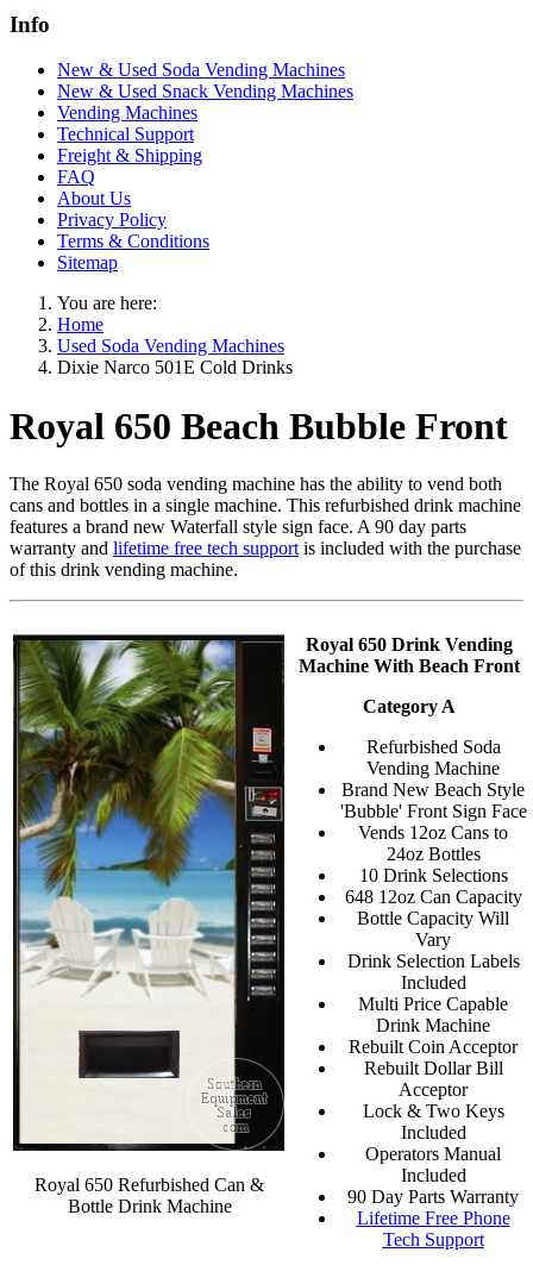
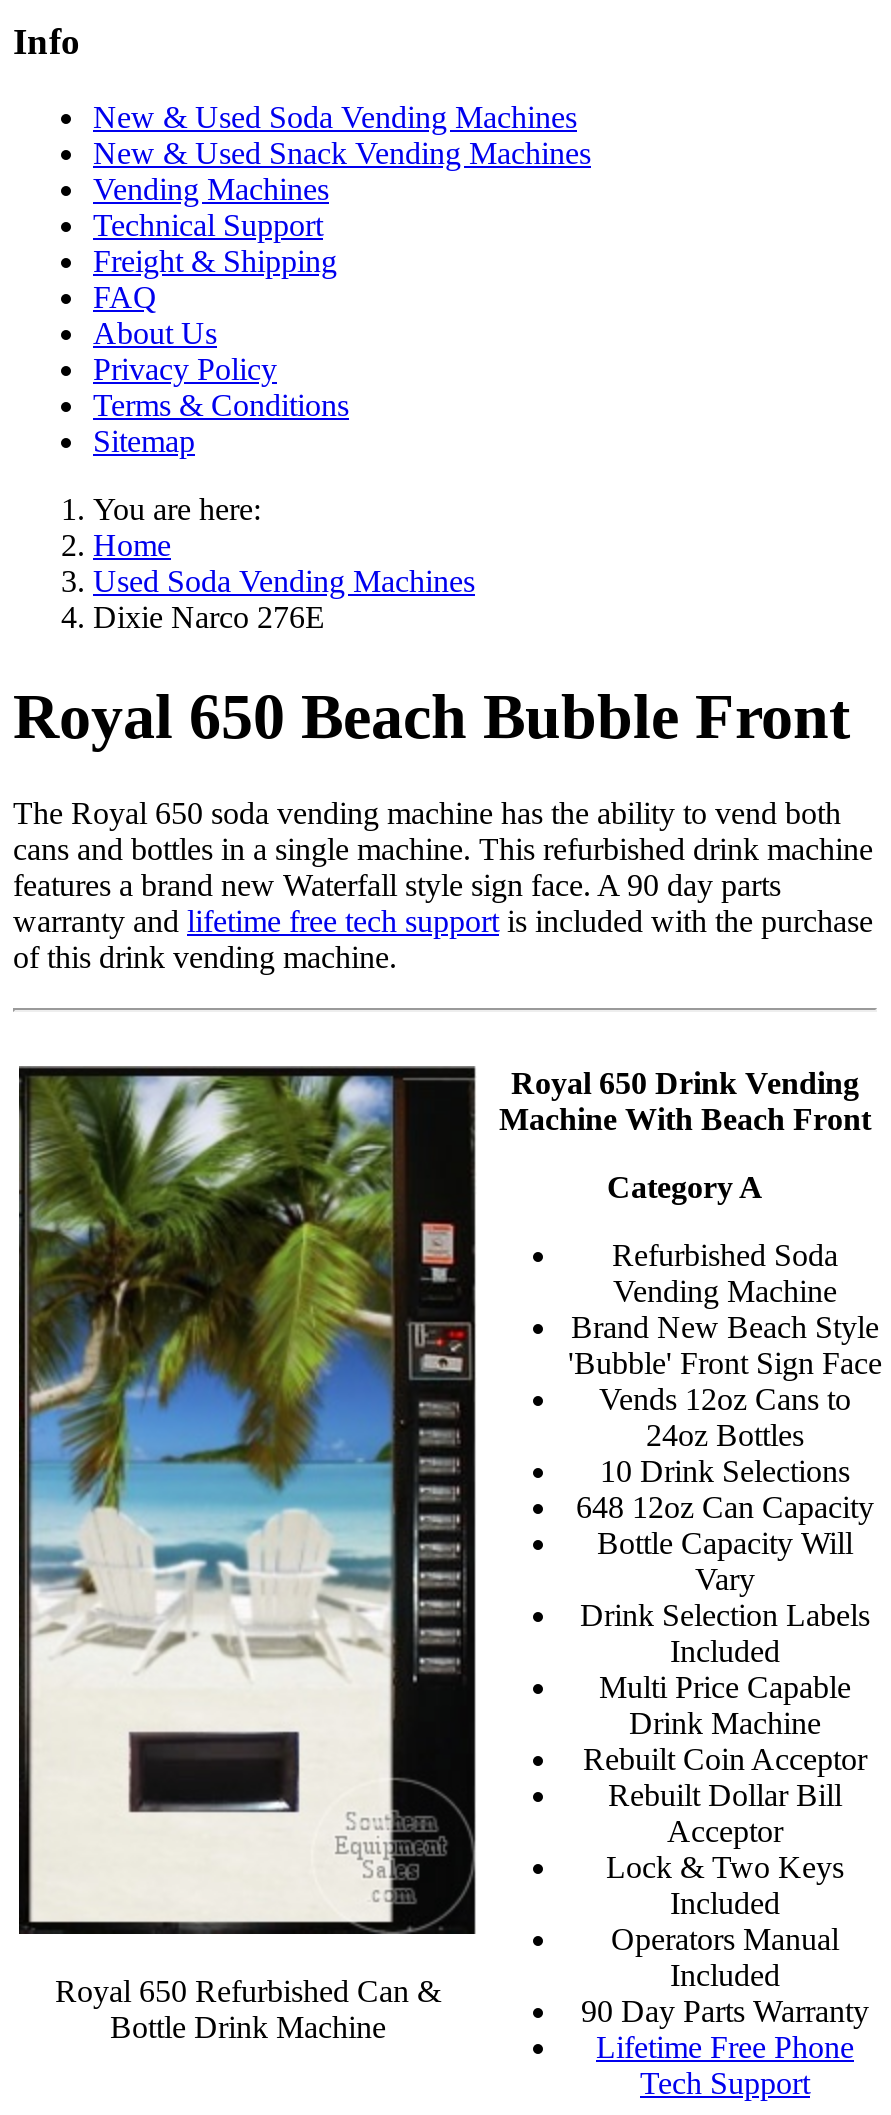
[57,357,293,378] Dixie Narco 501E Cold Drinks -> [93,601,325,635] Dixie Narco 276E

